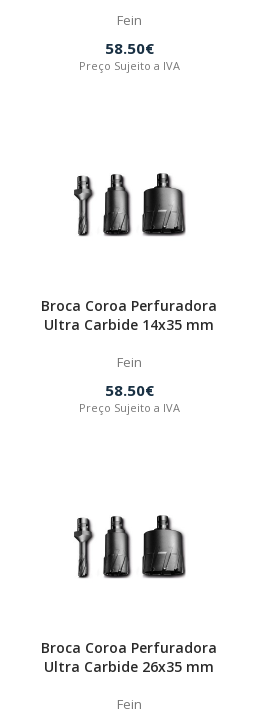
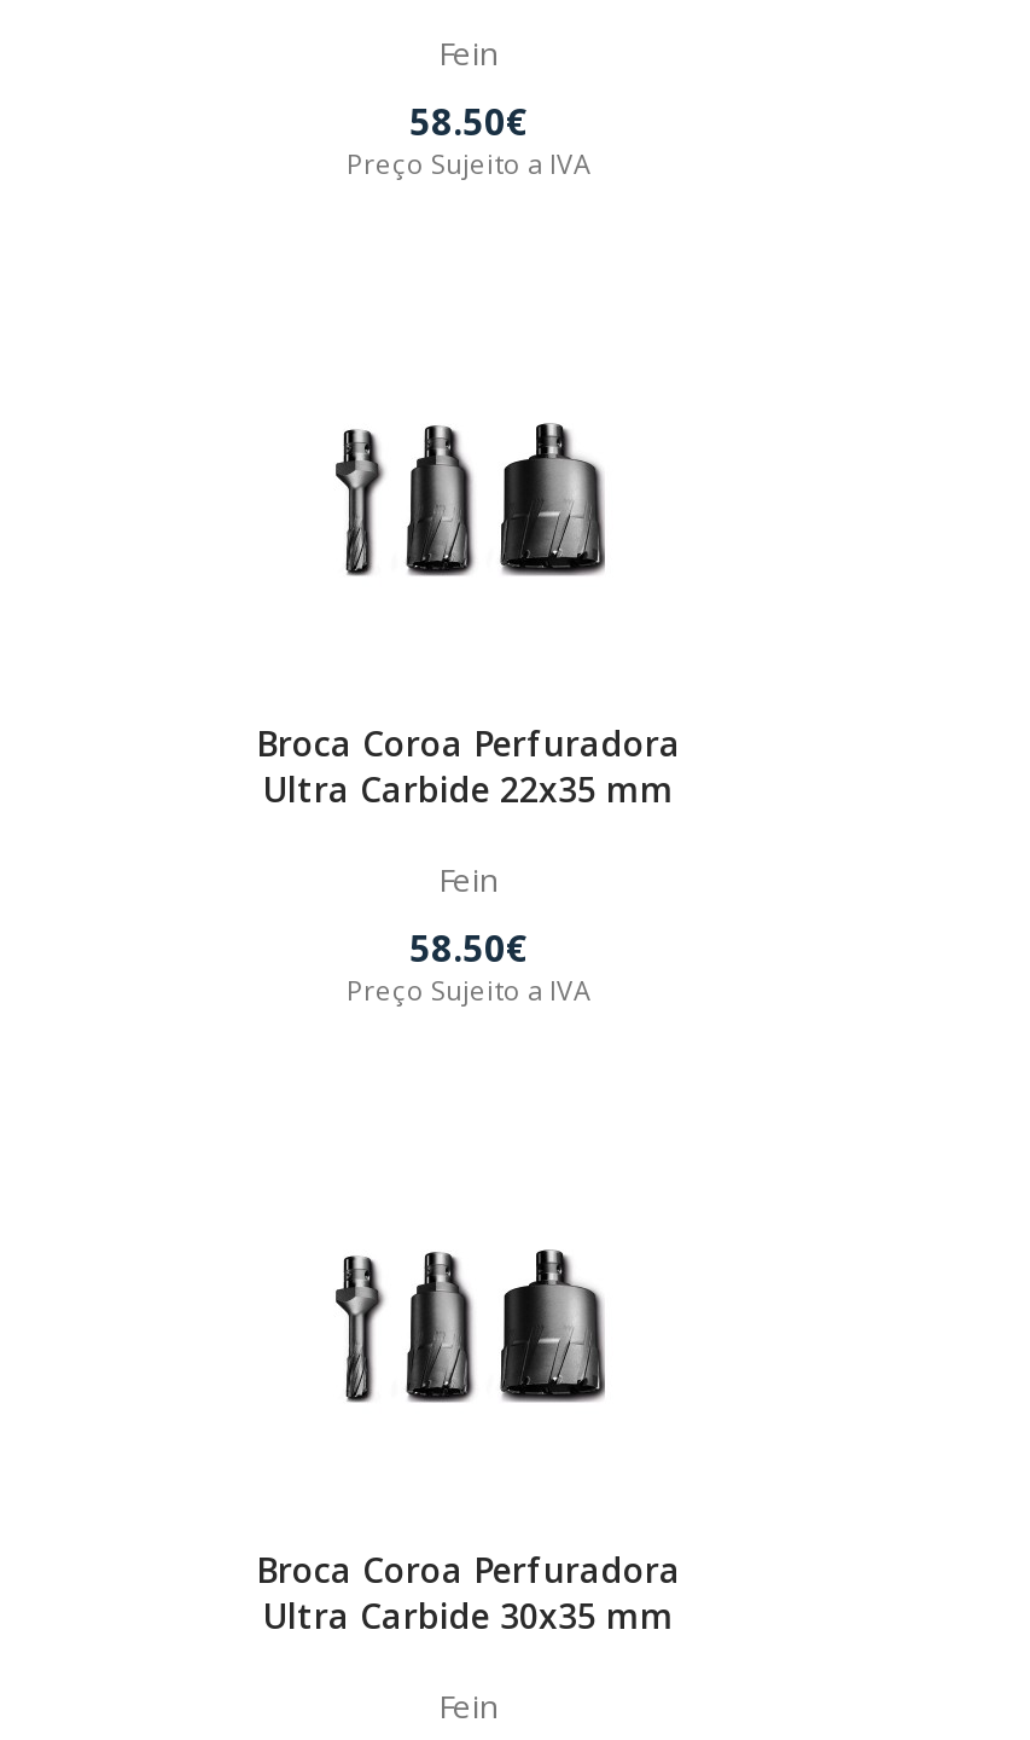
[44,315,214,334] Ultra Carbide 14x35 mm -> [263,766,674,812] Ultra Carbide 22x35 mm
[44,657,214,676] Ultra Carbide 26x35 mm -> [263,1592,674,1638] Ultra Carbide 30x35 mm

